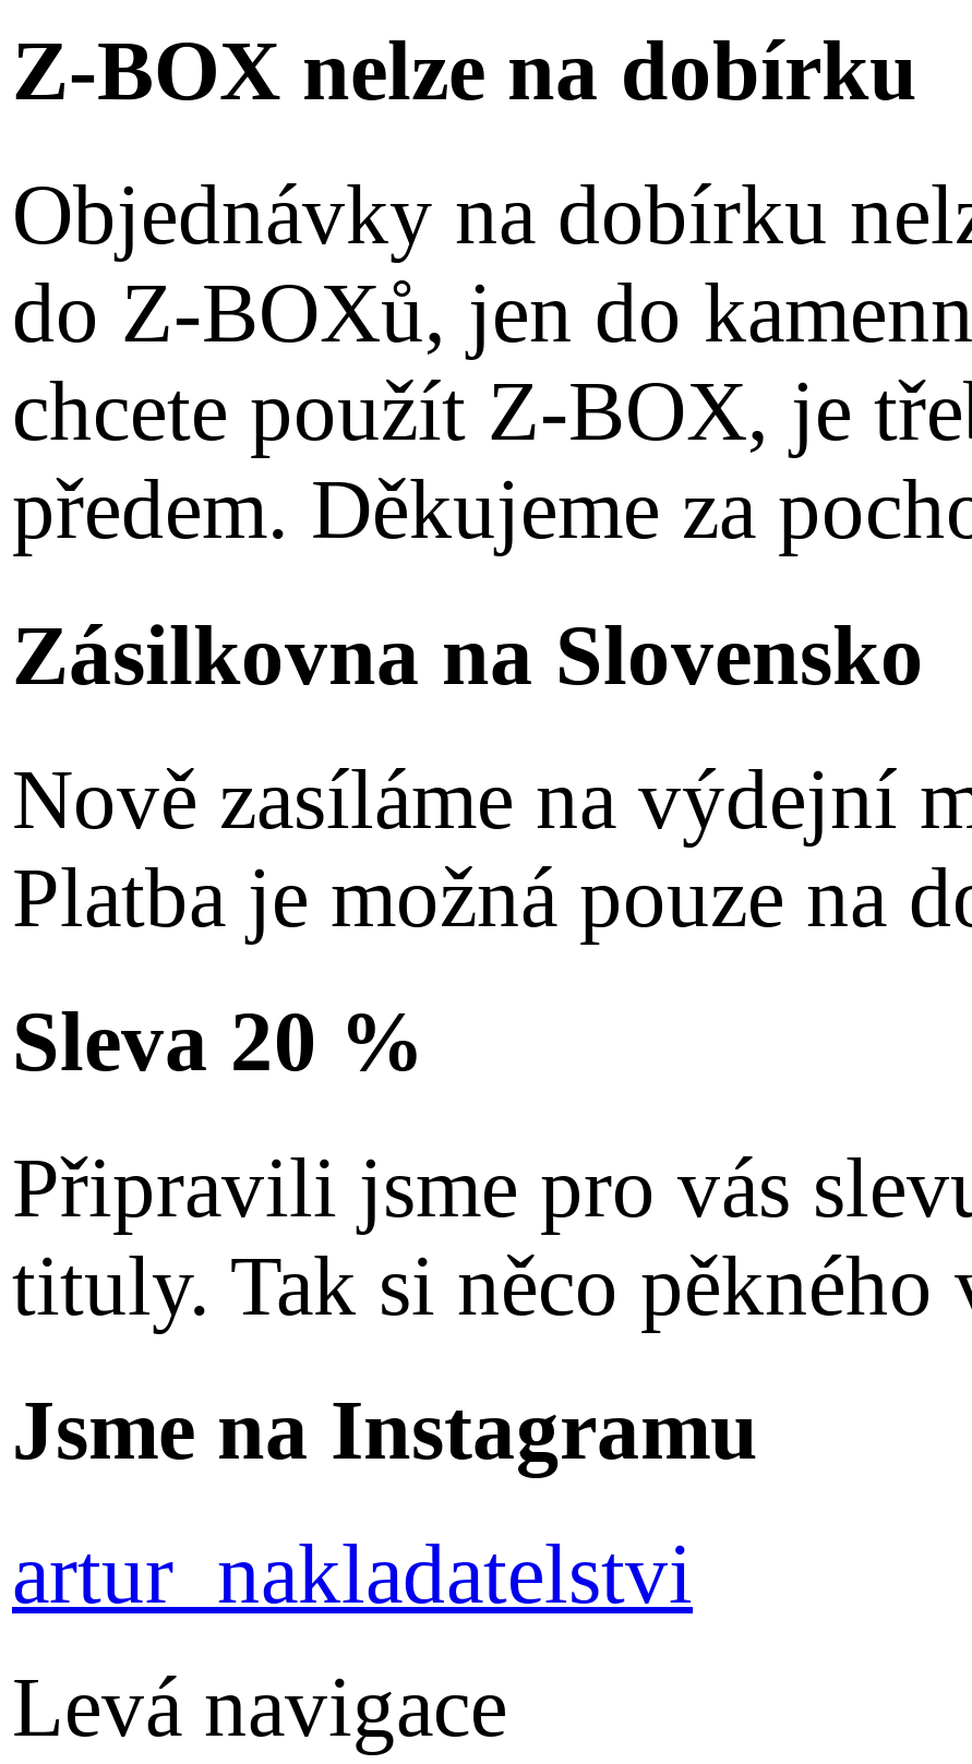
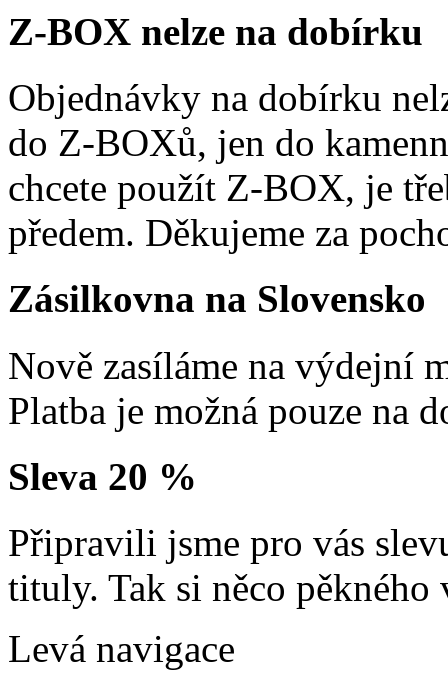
[12,1382,758,1620] Jsme na Instagramu | artur_nakladatelstvi -> none

